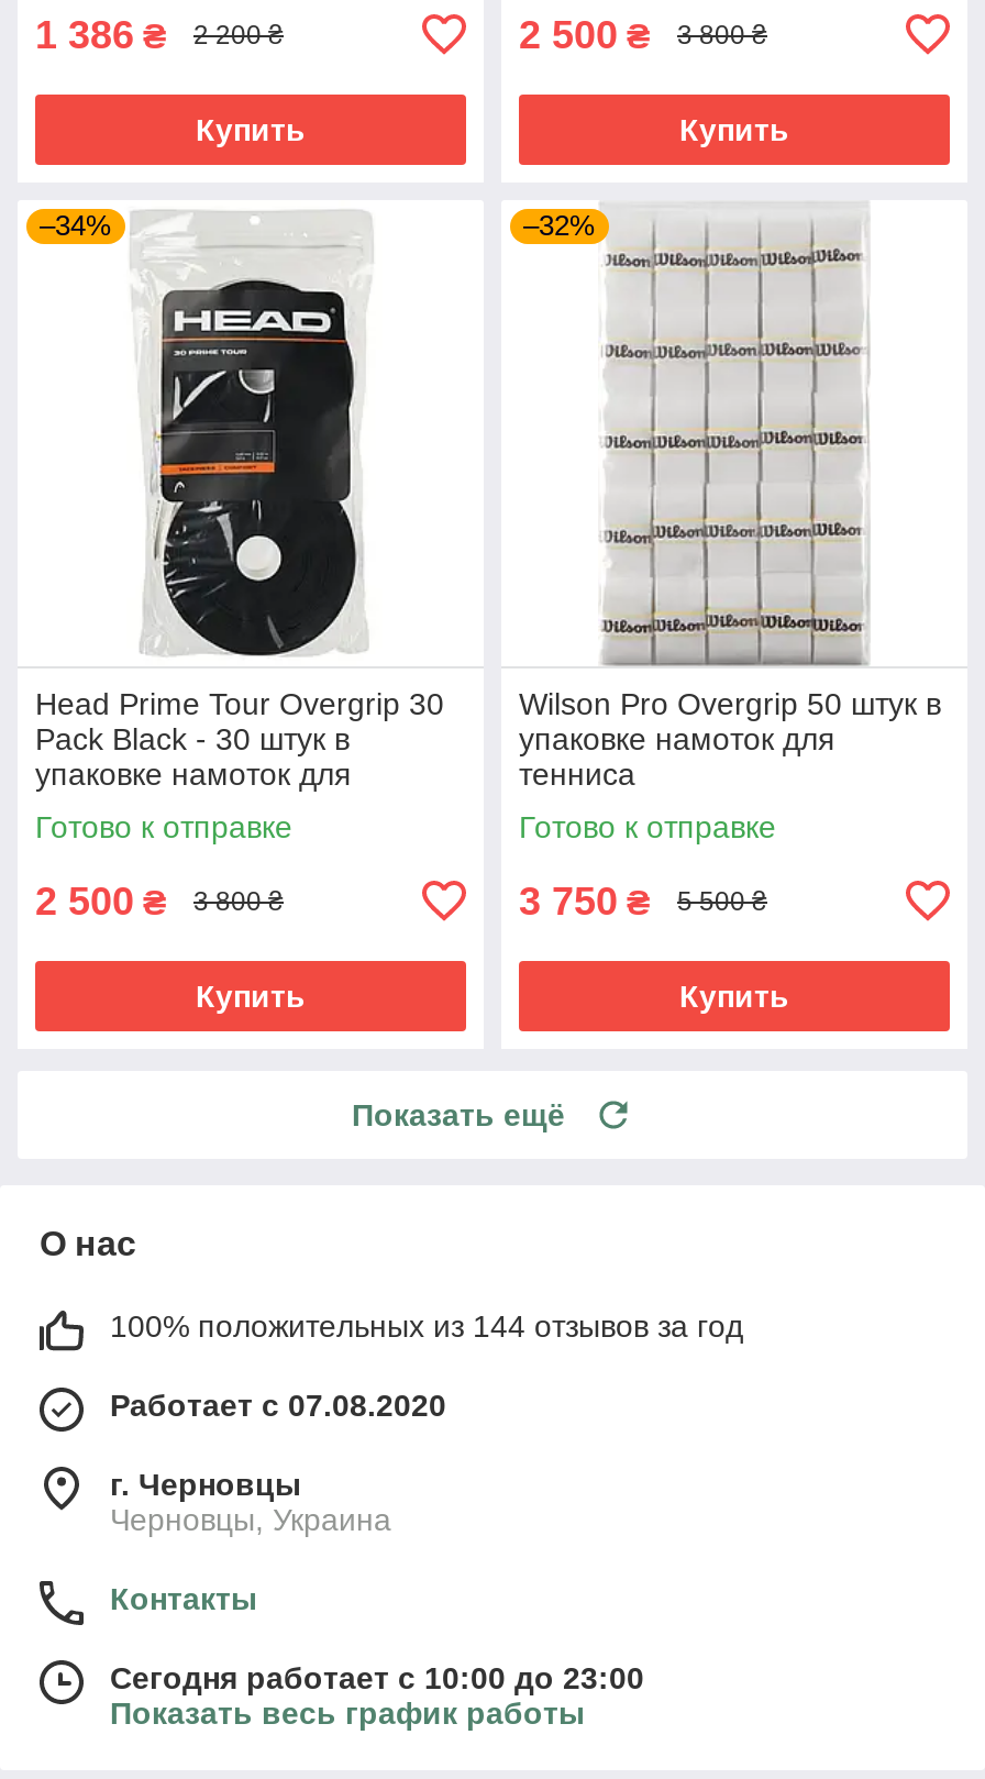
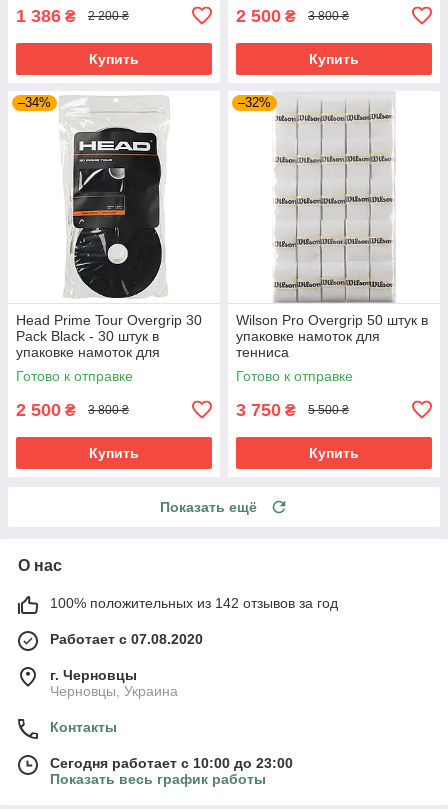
[110,1308,743,1343] 100% положительных из 144 отзывов за год -> [50,595,338,611] 100% положительных из 142 отзывов за год

